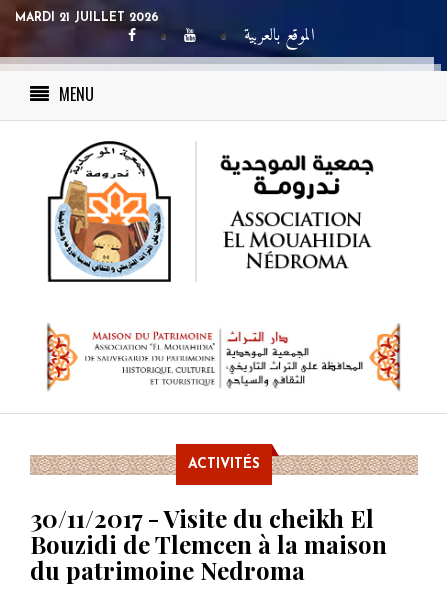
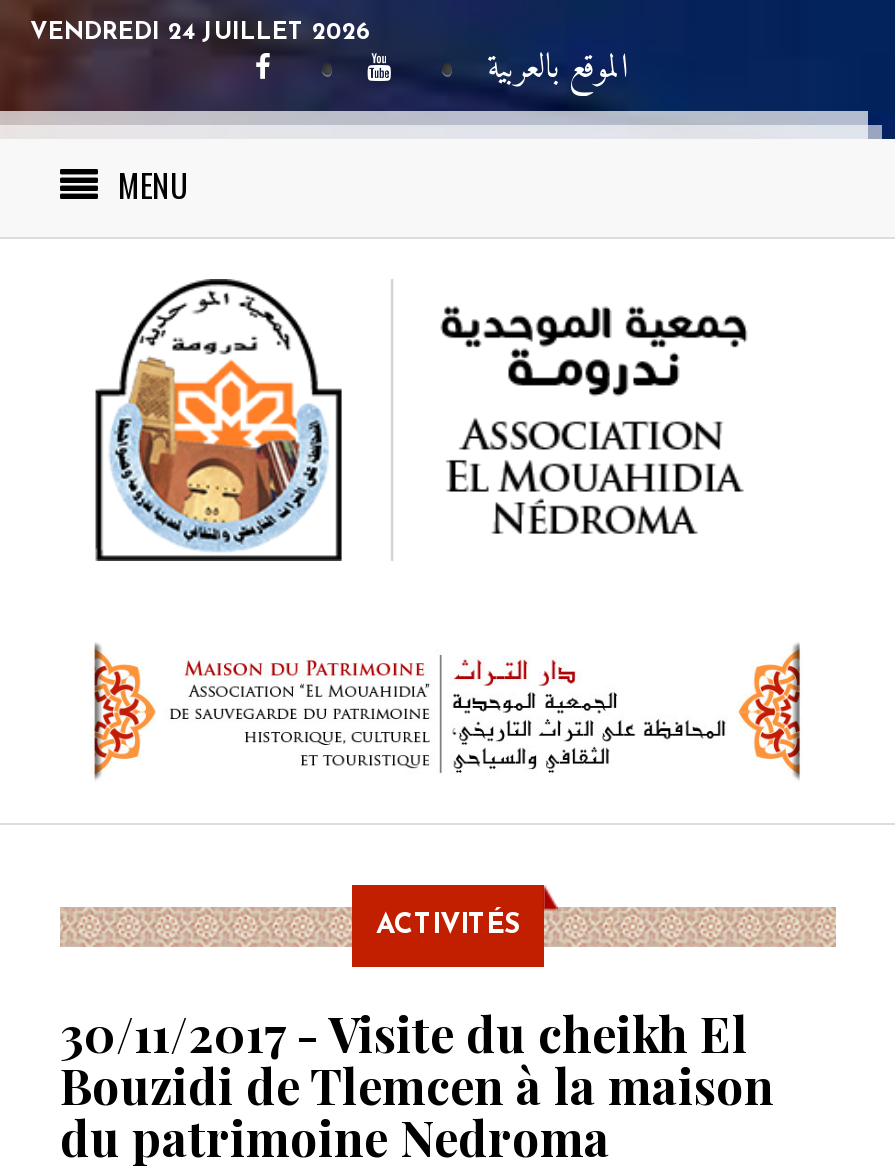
[15,12,159,24] MARDI 21 JUILLET 2026 -> [30,21,372,45] VENDREDI 24 JUILLET 2026

